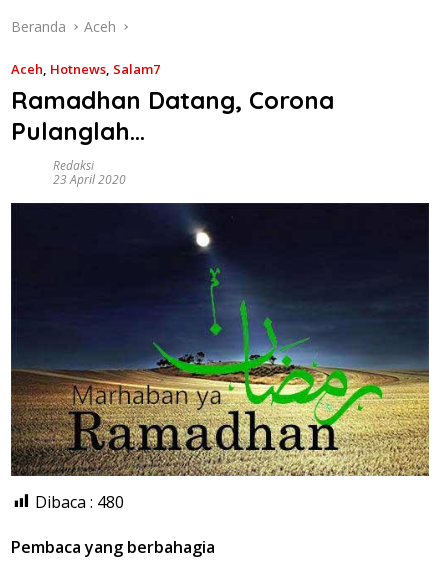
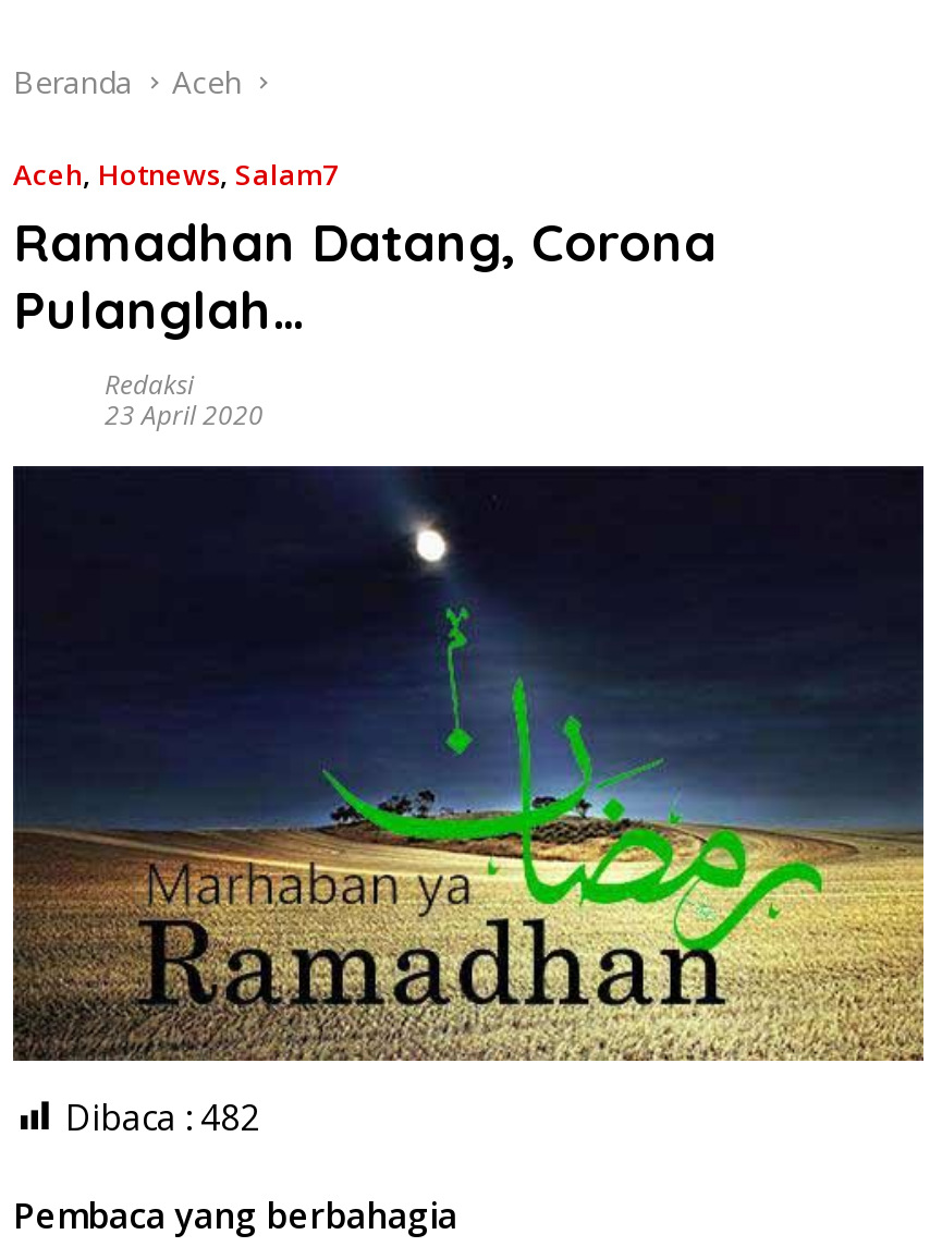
[35,490,124,512] Dibaca : 480 -> [65,1092,259,1140] Dibaca : 482

